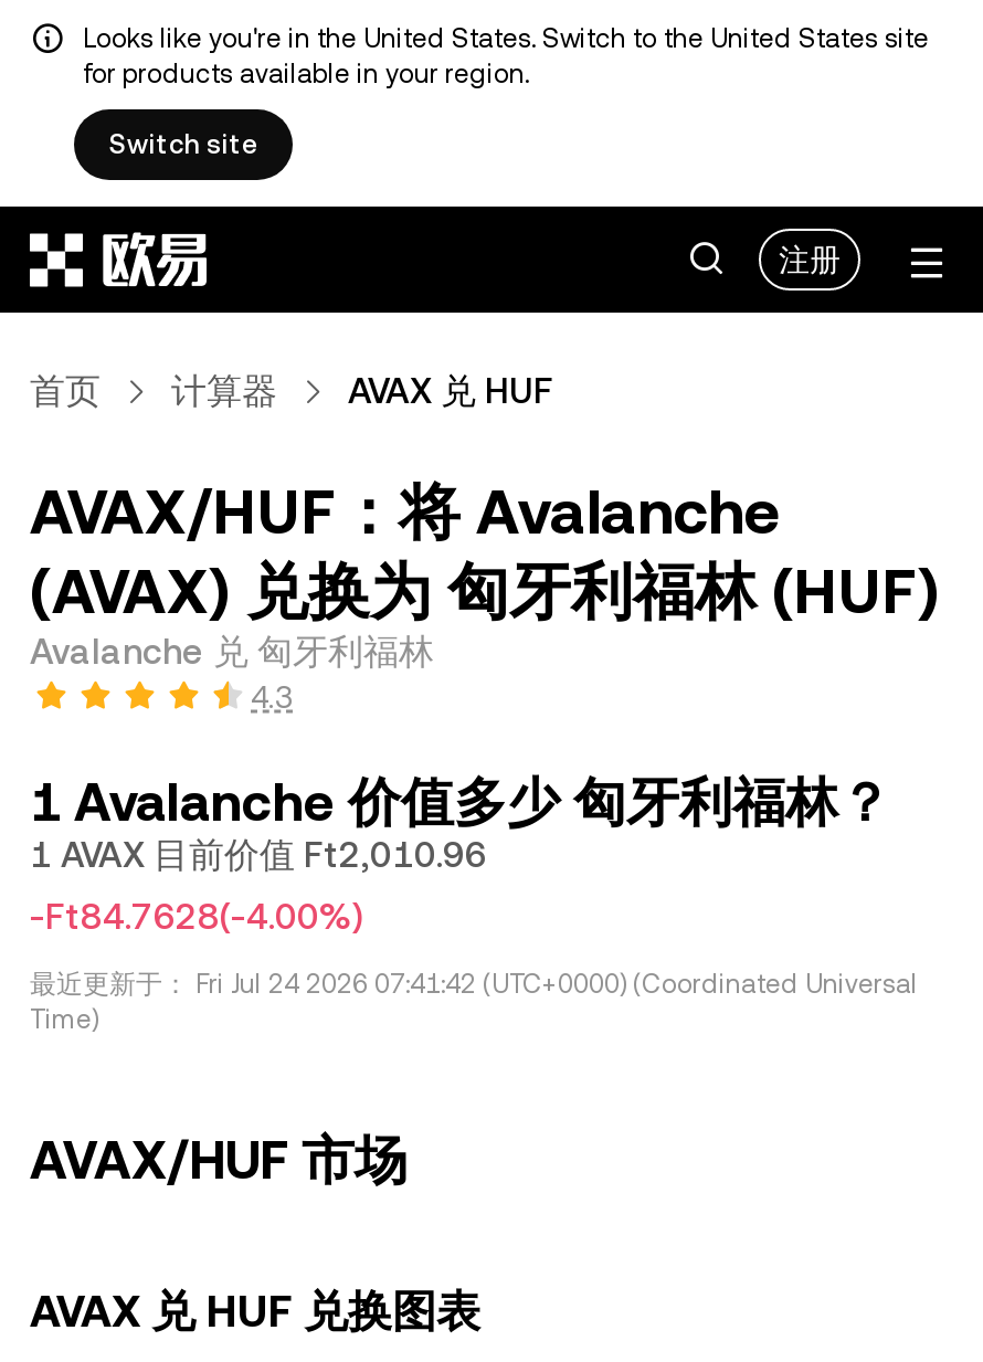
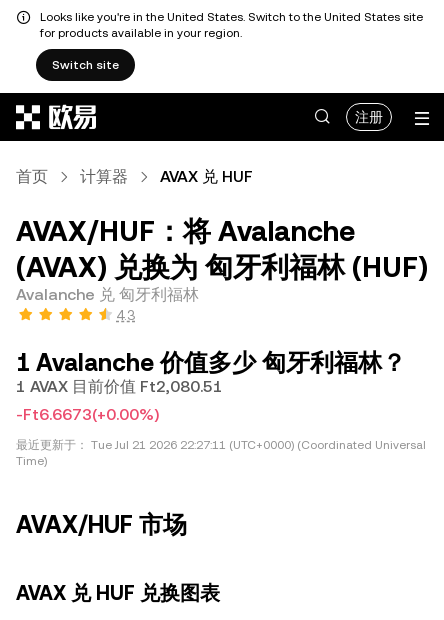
[30,834,487,876] 1 AVAX 目前价值 Ft2,010.96 -> [16,377,223,396] 1 AVAX 目前价值 Ft2,080.51
[30,896,363,938] -Ft84.7628(-4.00%) -> [16,405,159,424] -Ft6.6673(+0.00%)
[30,969,918,1000] 最近更新于：Fri Jul 24 2026 07:41:42 (UTC+0000) (Coordinated Universal -> [16,438,426,452] 最近更新于：Tue Jul 21 2026 22:27:11 (UTC+0000) (Coordinated Universal

